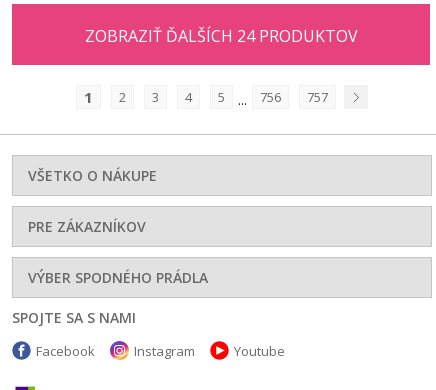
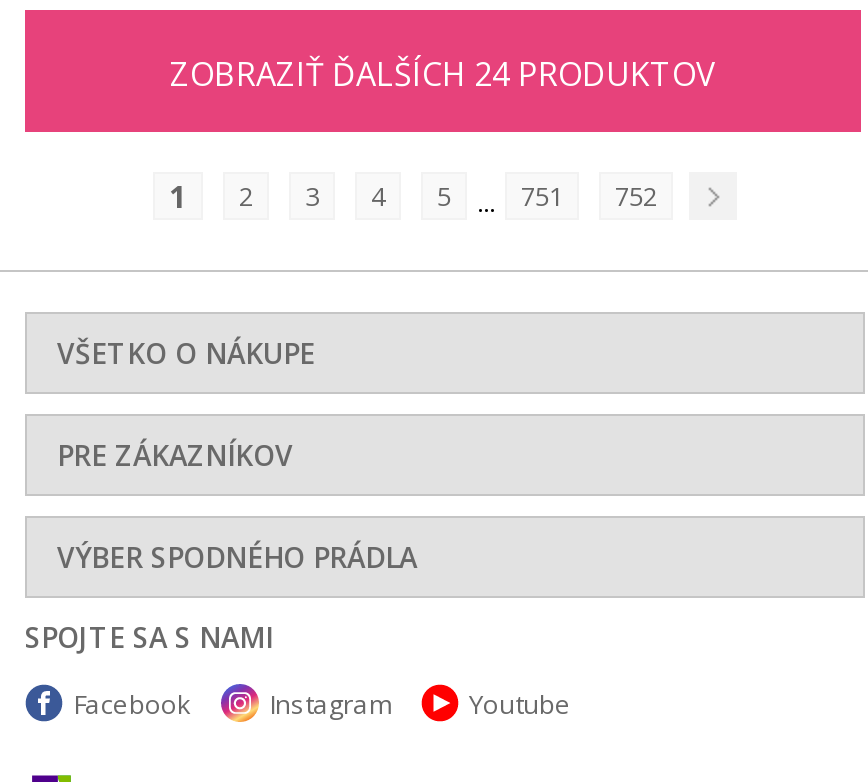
[260,87,281,105] 756 -> [521,177,563,213] 751
[307,87,328,105] 757 -> [615,177,657,213] 752

